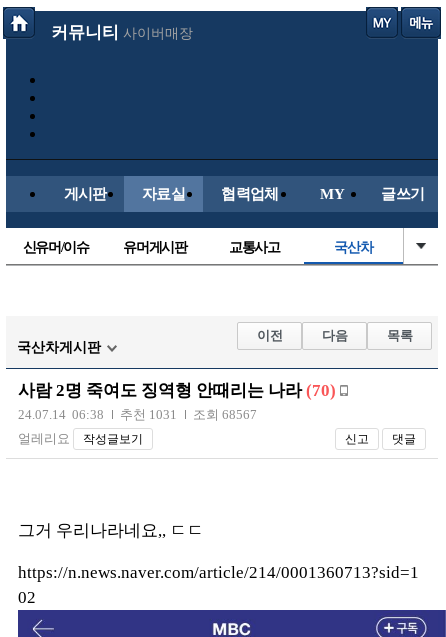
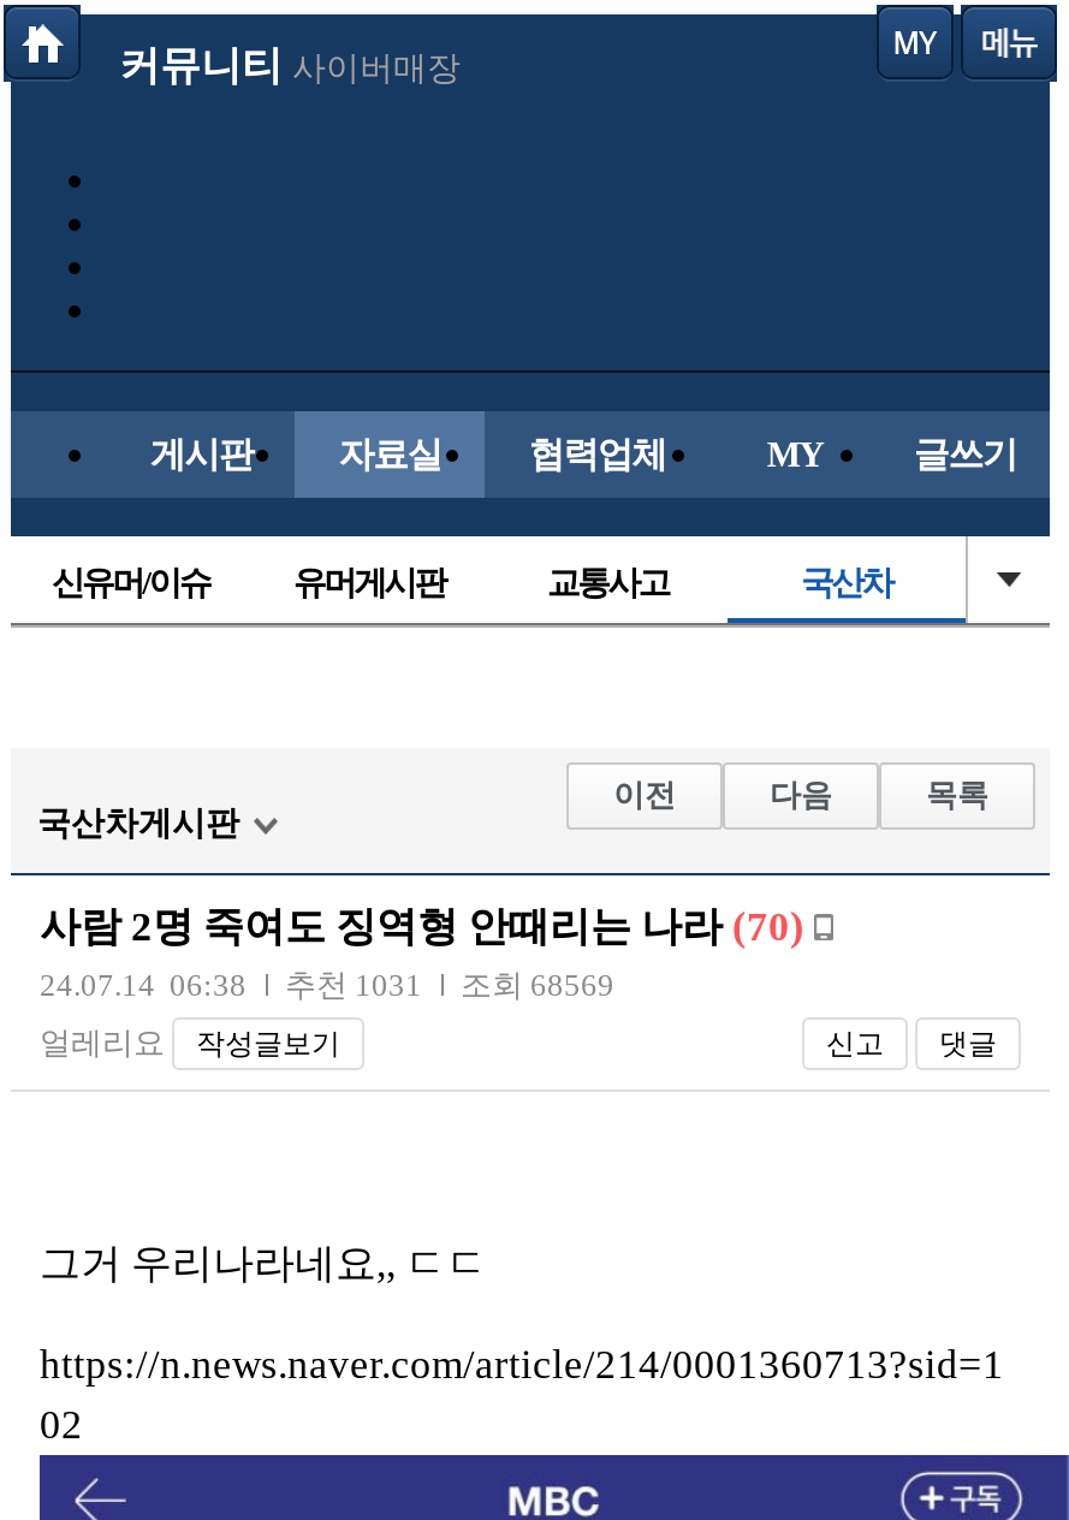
[18,407,257,422] 24.07.14 06:38 추천 1031 조회 68567 -> [40,967,614,1003] 24.07.14 06:38 추천 1031 조회 68569

